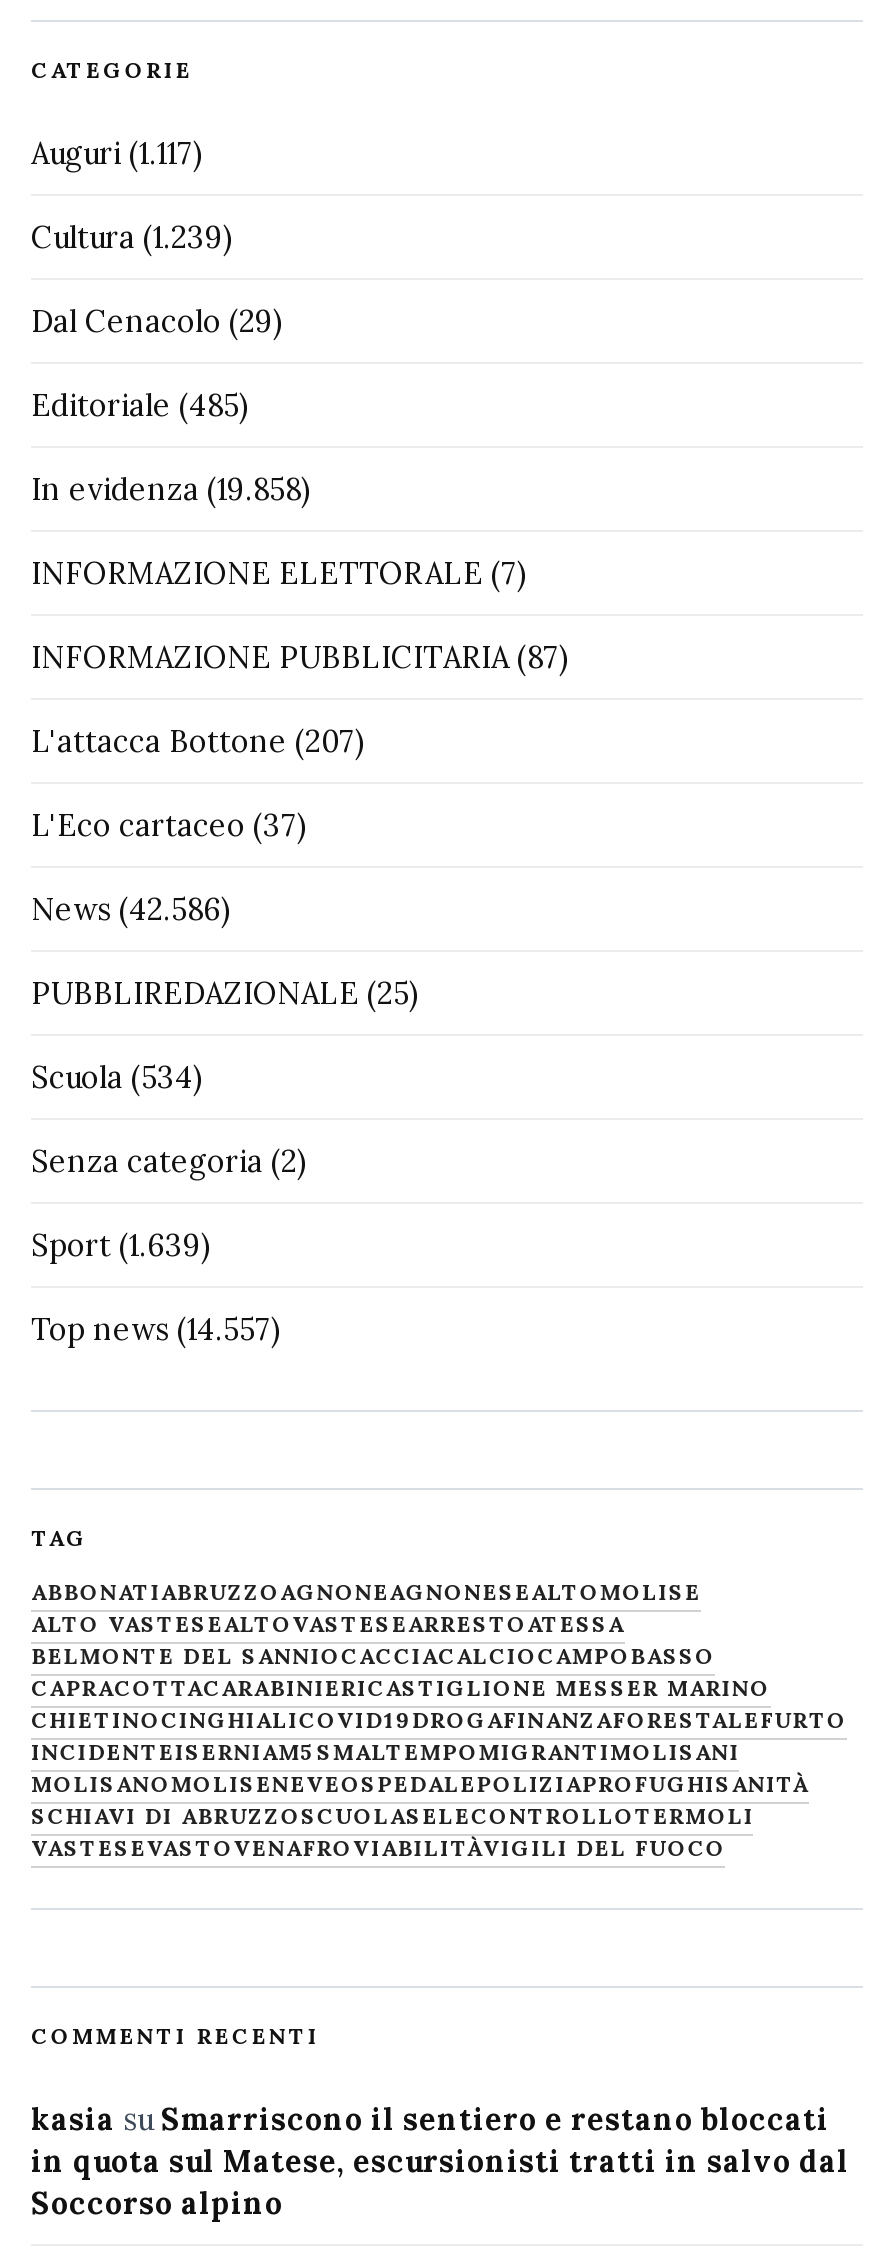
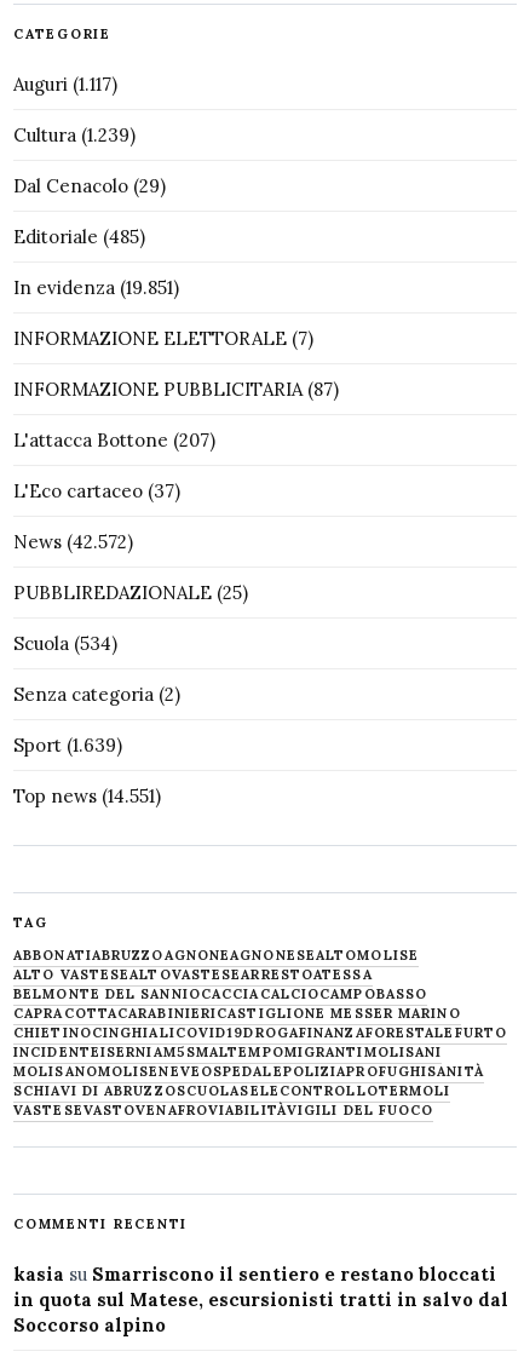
[31,470,311,508] In evidenza (19.858) -> [13,276,179,299] In evidenza (19.851)
[31,890,231,928] News (42.586) -> [13,530,133,553] News (42.572)
[31,1310,281,1348] Top news (14.557) -> [13,784,161,807] Top news (14.551)

